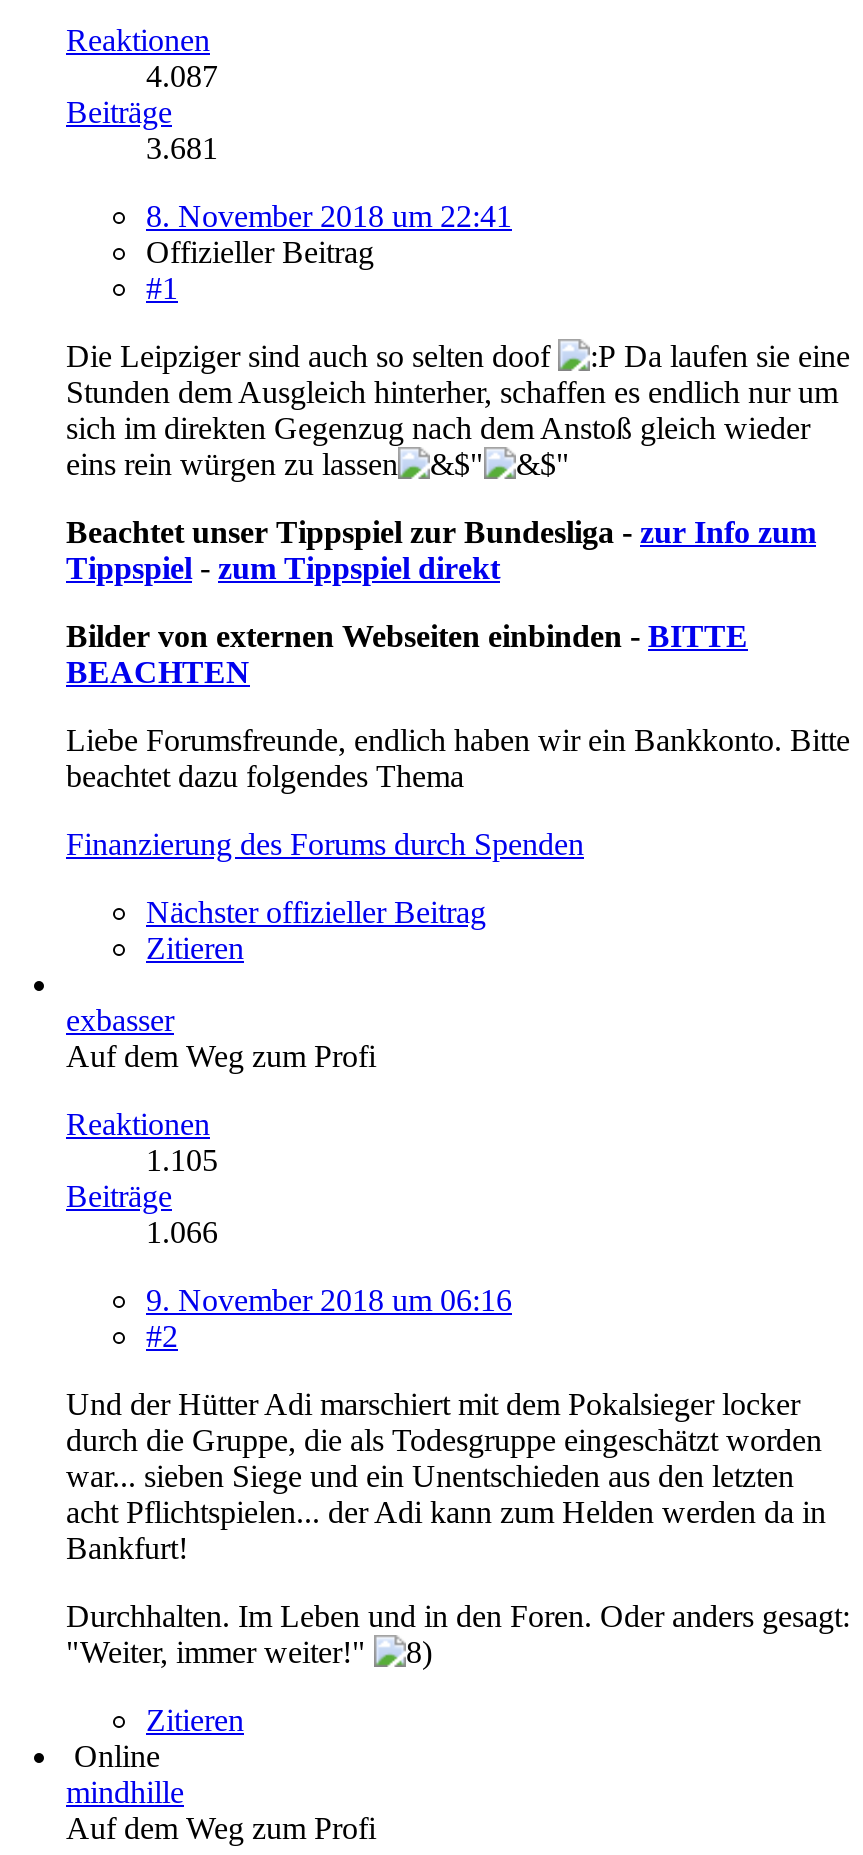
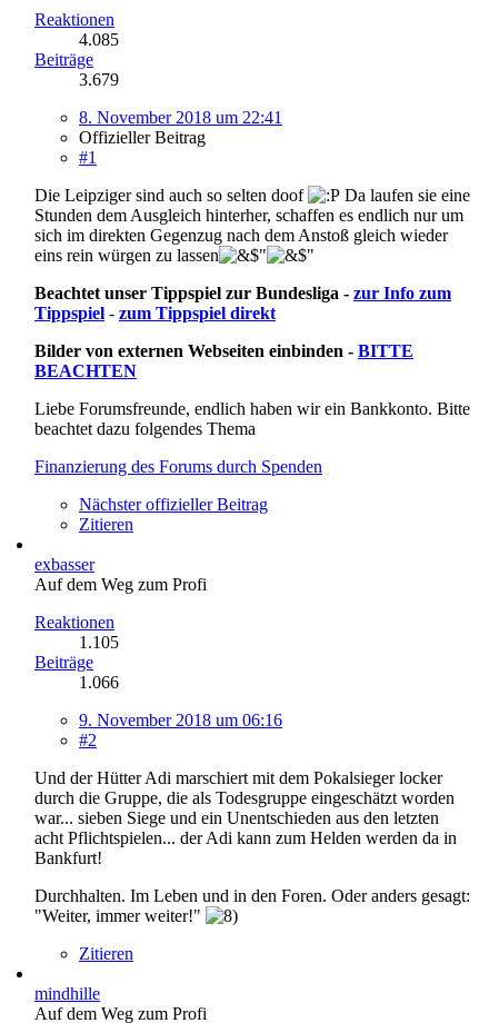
[146,59,218,93] 4.087 -> [79,30,119,49] 4.085
[146,131,218,165] 3.681 -> [79,70,119,89] 3.679
[74,1739,160,1773] Online -> none

